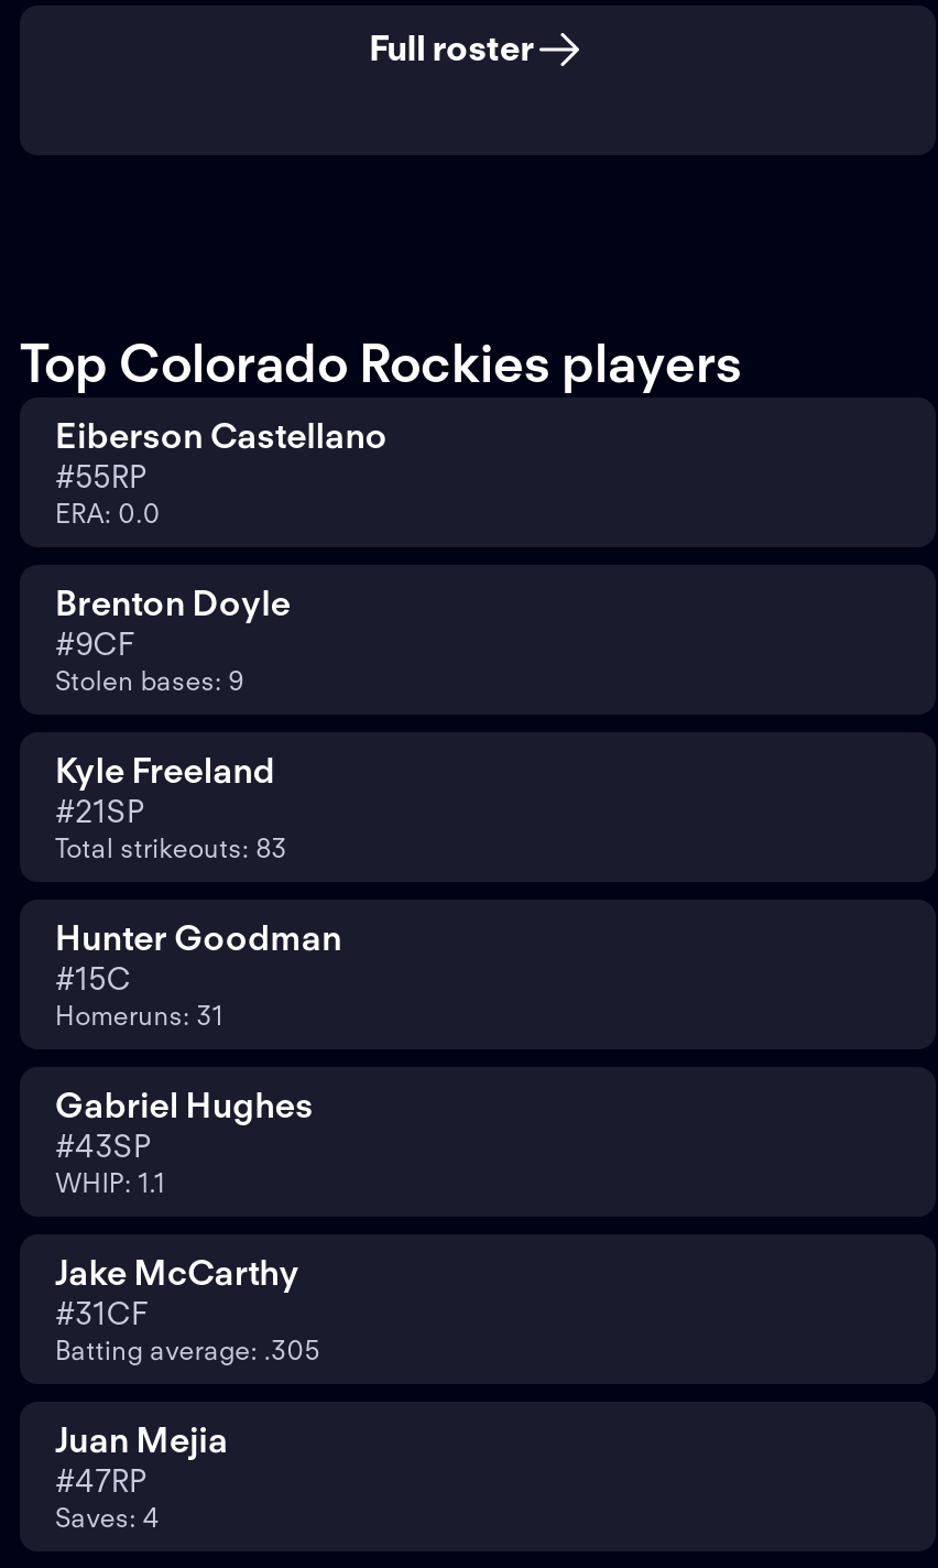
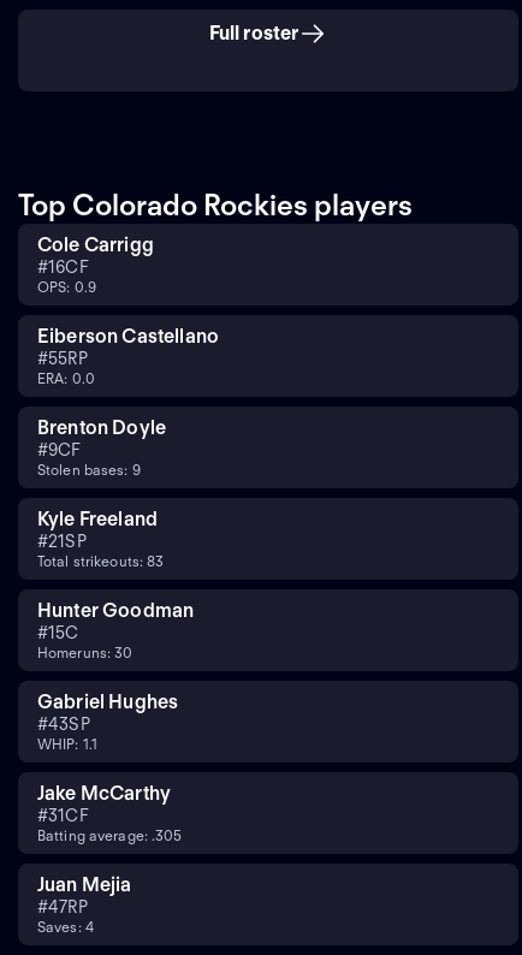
none -> [37,233,154,296] Cole Carrigg | #16CF | OPS: 0.9
[55,999,223,1032] Homeruns: 31 -> [37,644,133,662] Homeruns: 30

